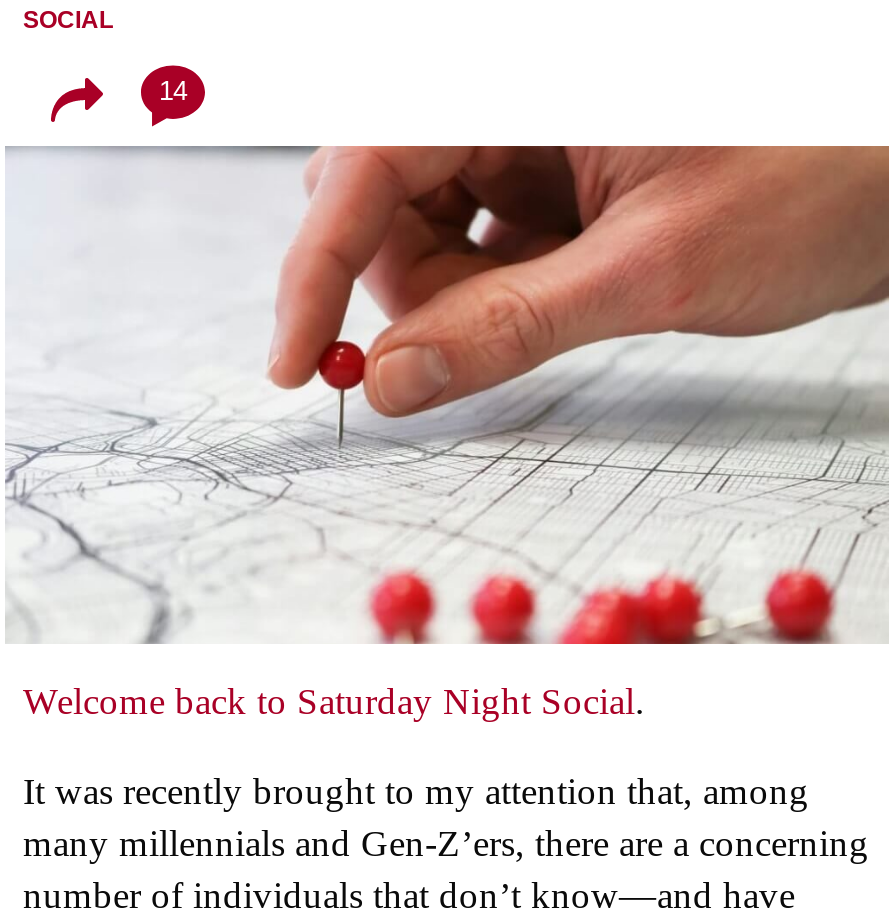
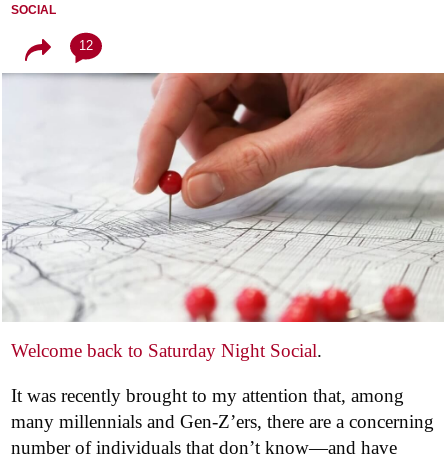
[159,77,187,107] 14 -> [79,38,93,53] 12

